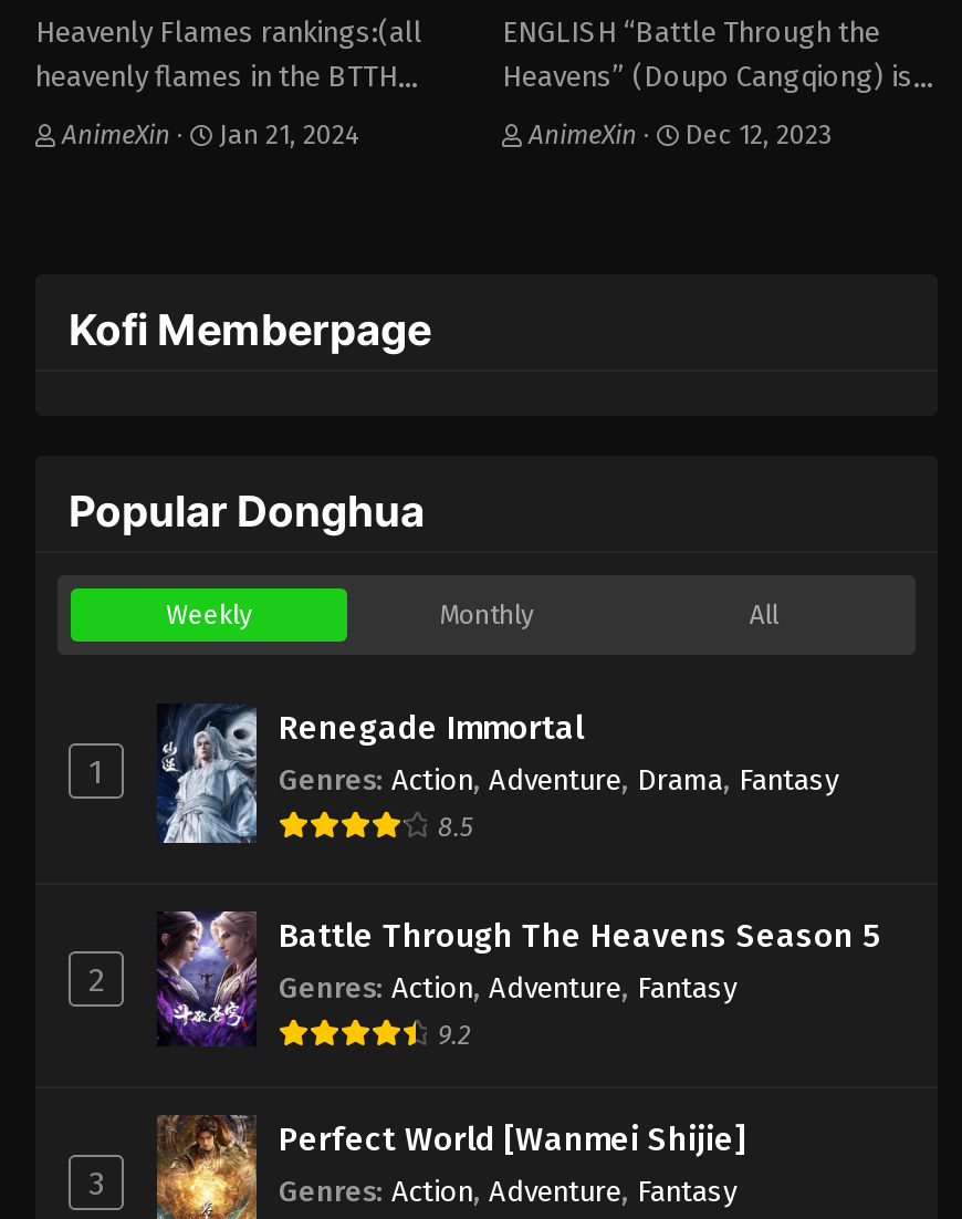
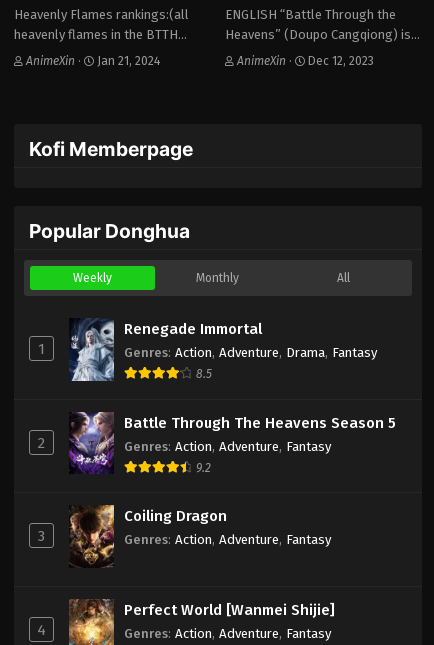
none -> [69,505,331,568] [image] | Coiling Dragon | Genres: Action, Adventure, Fantasy
none -> [37,621,46,639] 4

